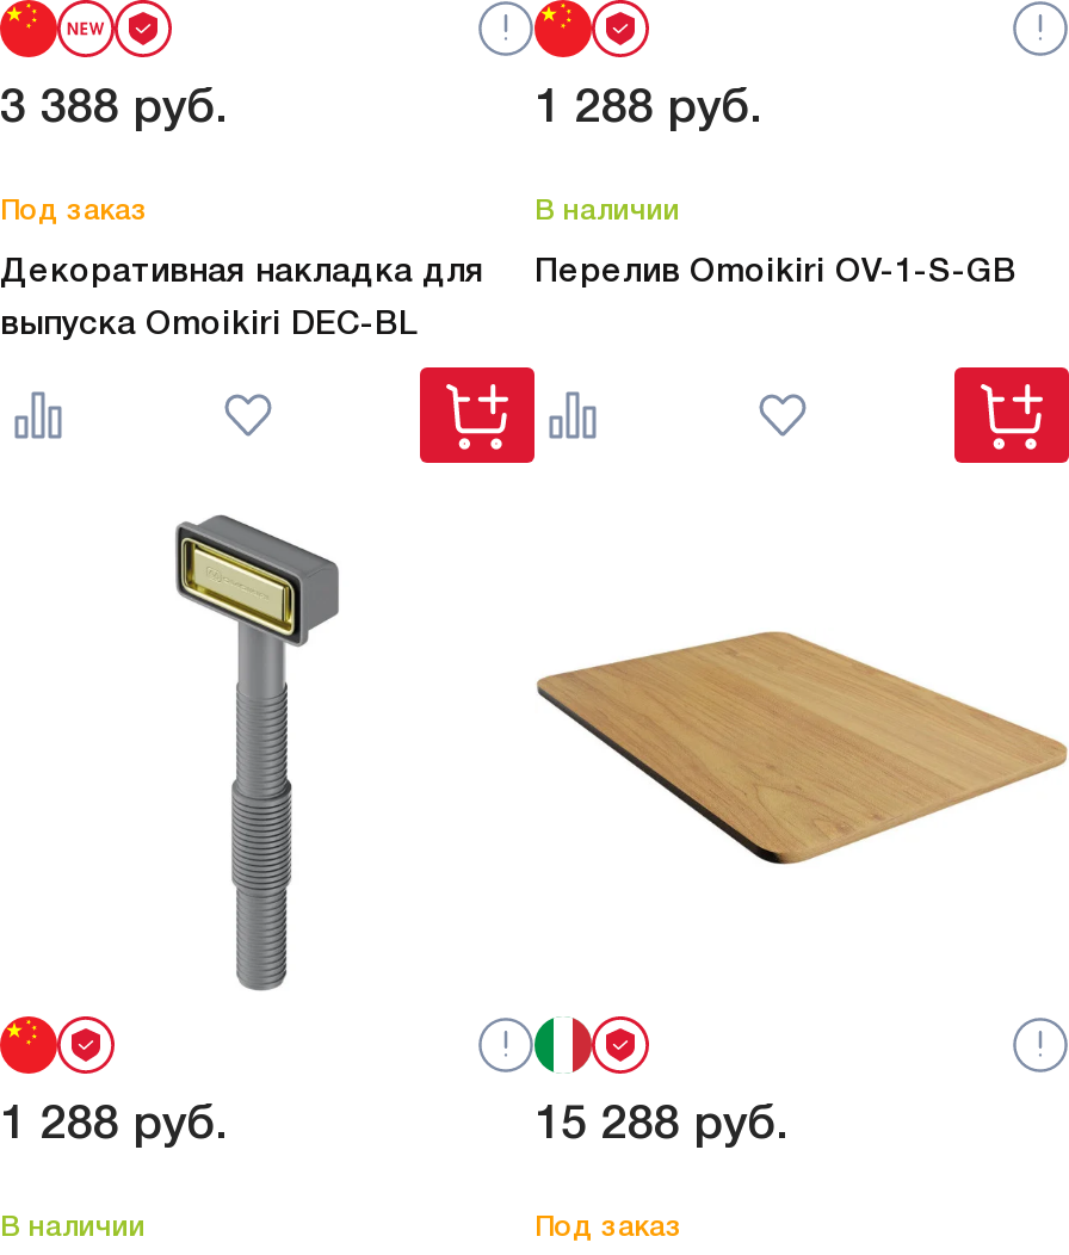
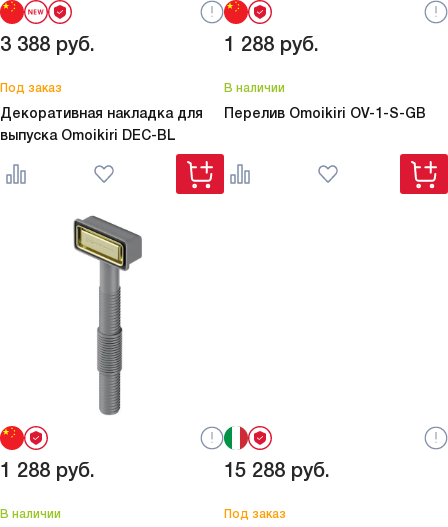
[534,630,1062,866] [image] -> none

